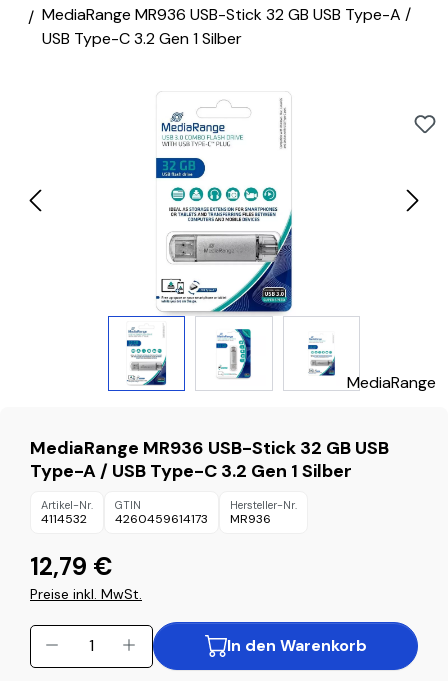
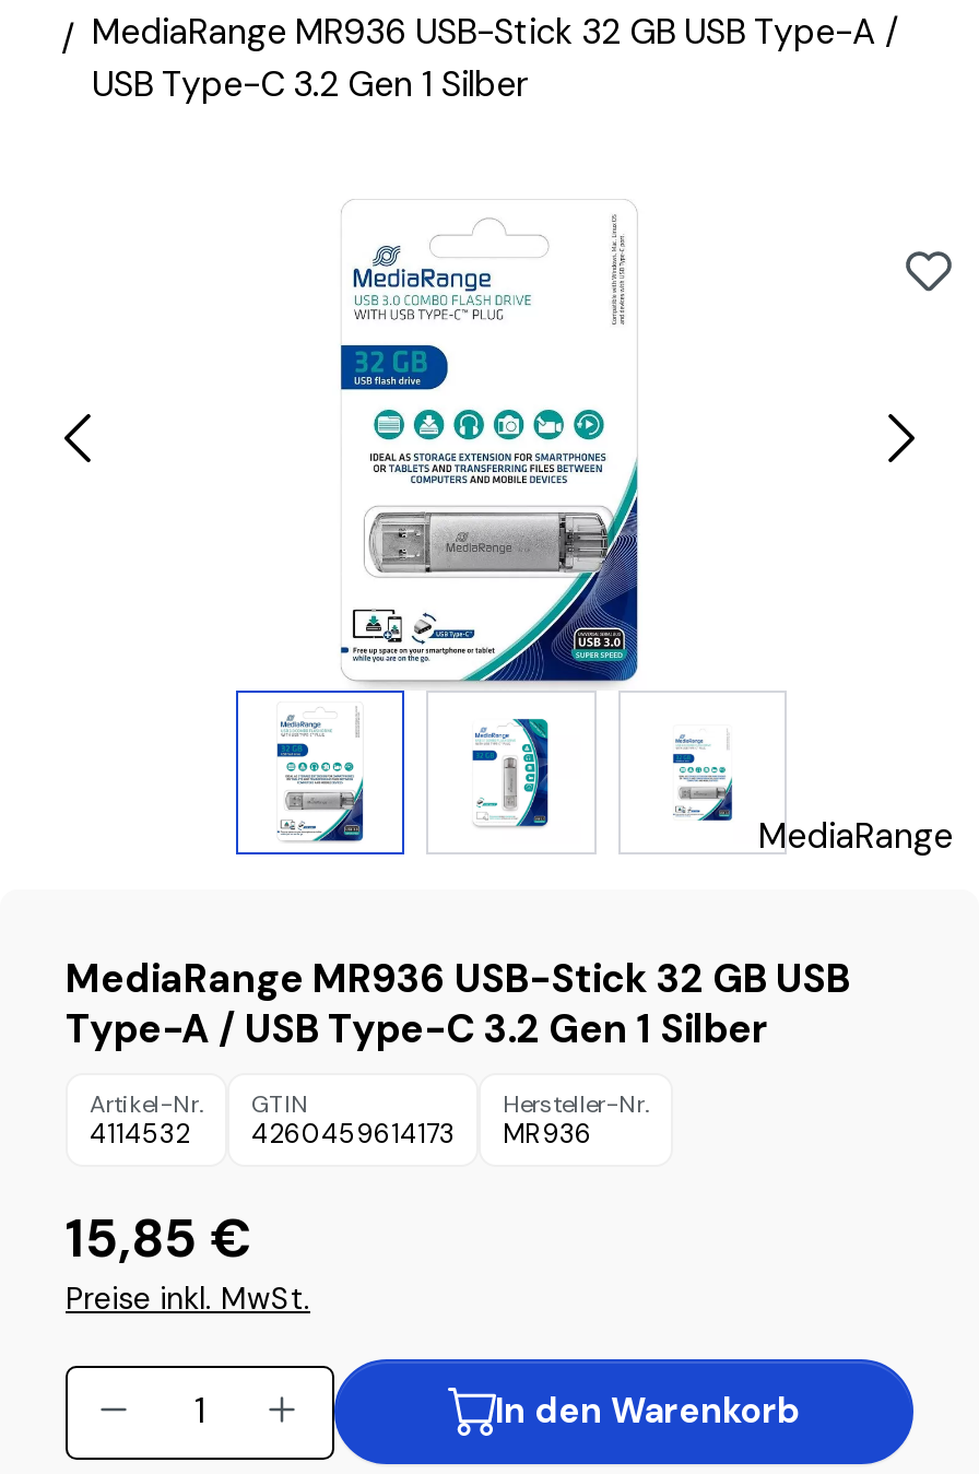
[30,551,113,582] 12,79 € -> [66,1204,253,1272] 15,85 €

